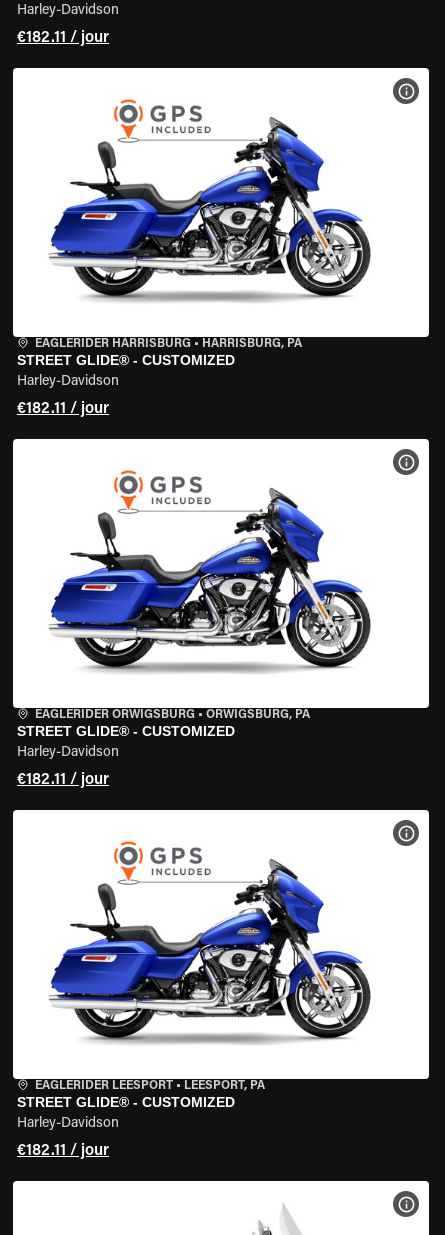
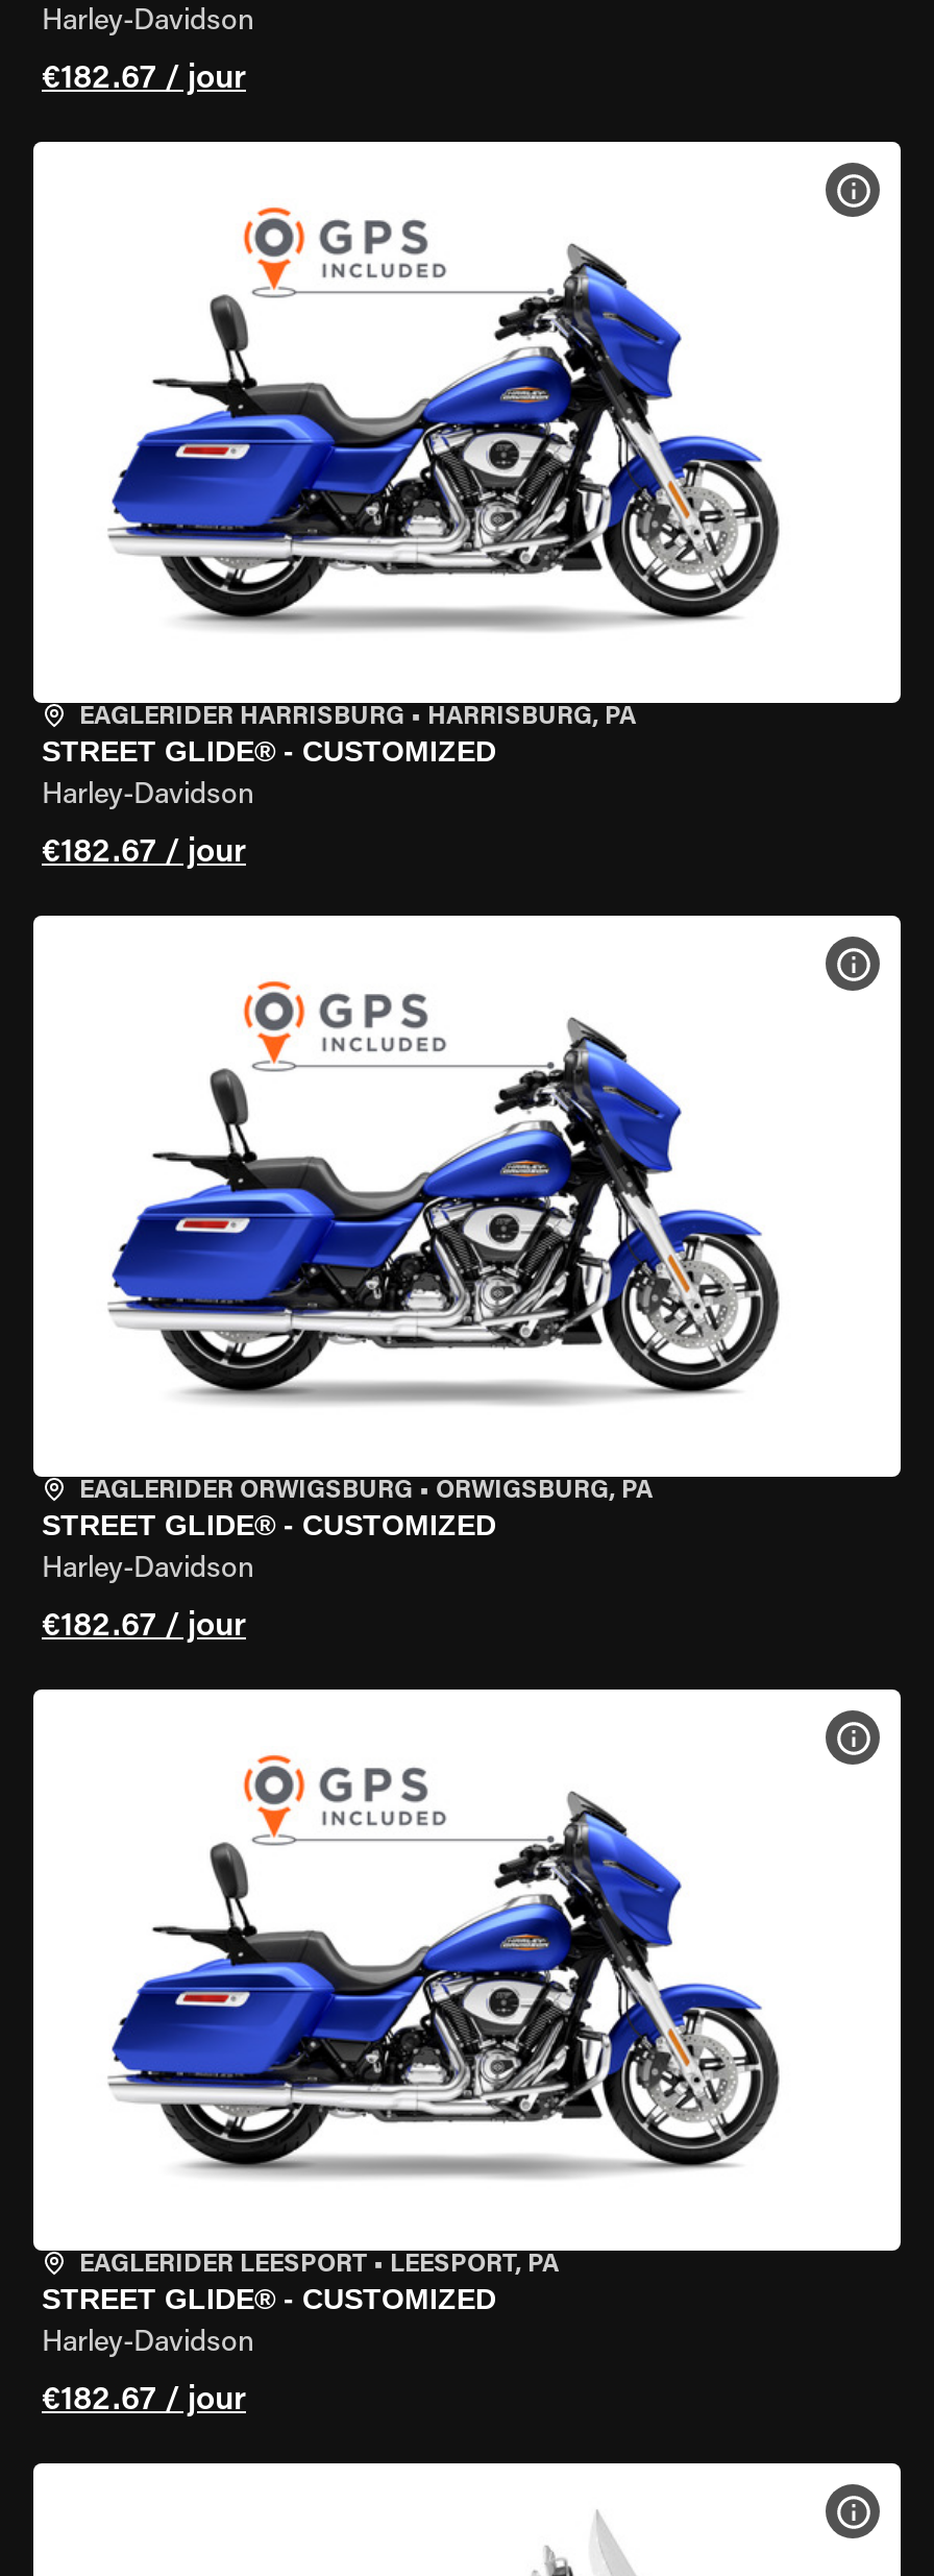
[17,30,109,46] €182.11 / jour -> [42,63,246,96] €182.67 / jour
[17,401,109,417] €182.11 / jour -> [42,836,246,870] €182.67 / jour
[17,772,109,788] €182.11 / jour -> [42,1610,246,1644] €182.67 / jour
[17,1143,109,1159] €182.11 / jour -> [42,2384,246,2417] €182.67 / jour

